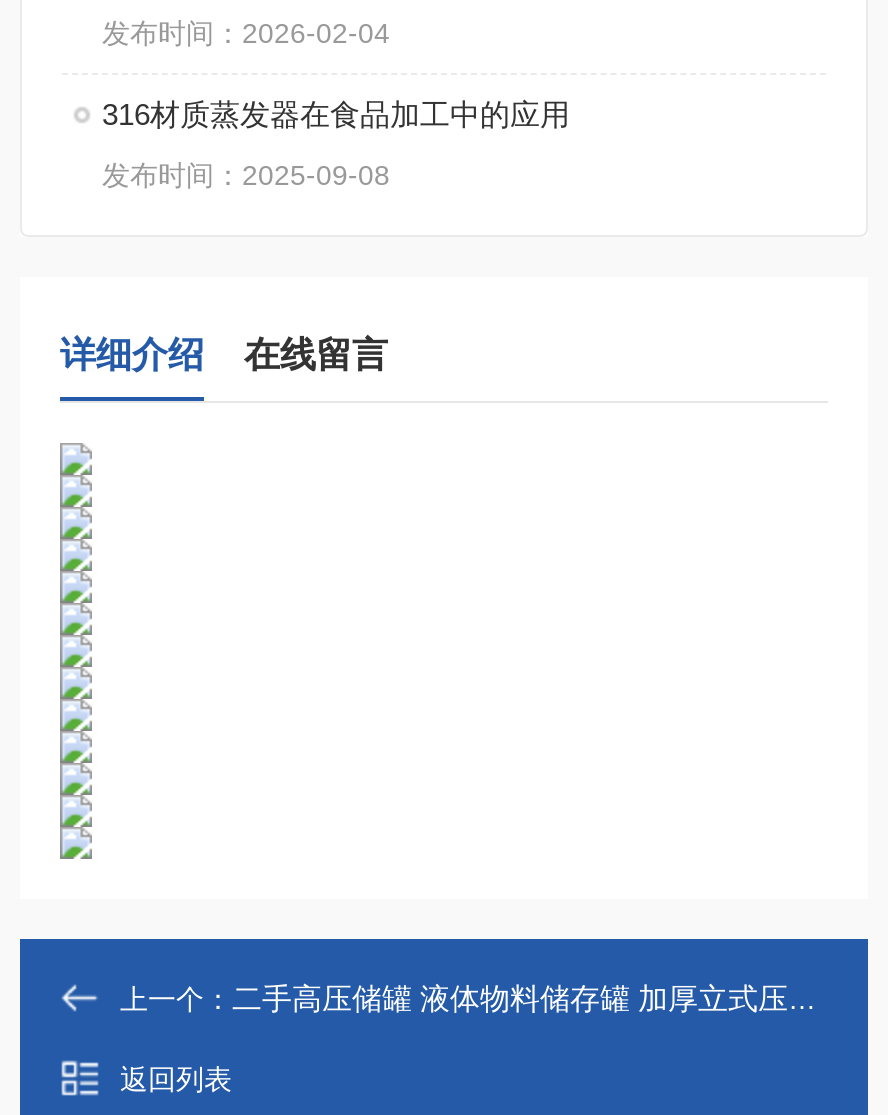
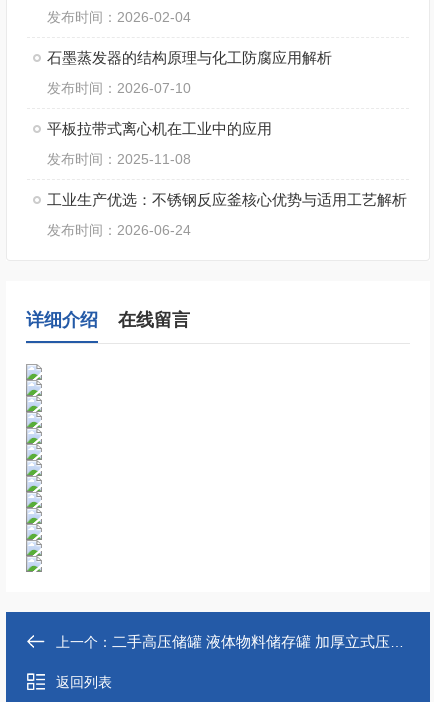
[102,97,570,191] 316材质蒸发器在食品加工中的应用 | 发布时间：2025-09-08 -> [47,49,407,238] 石墨蒸发器的结构原理与化工防腐应用解析 | 发布时间：2026-07-10 | 平板拉带式离心机在工业中的应用 | 发布时间：2025-11-08 | 工业生产优选：不锈钢反应釜核心优势与适用工艺解析 | 发布时间：2026-06-24

